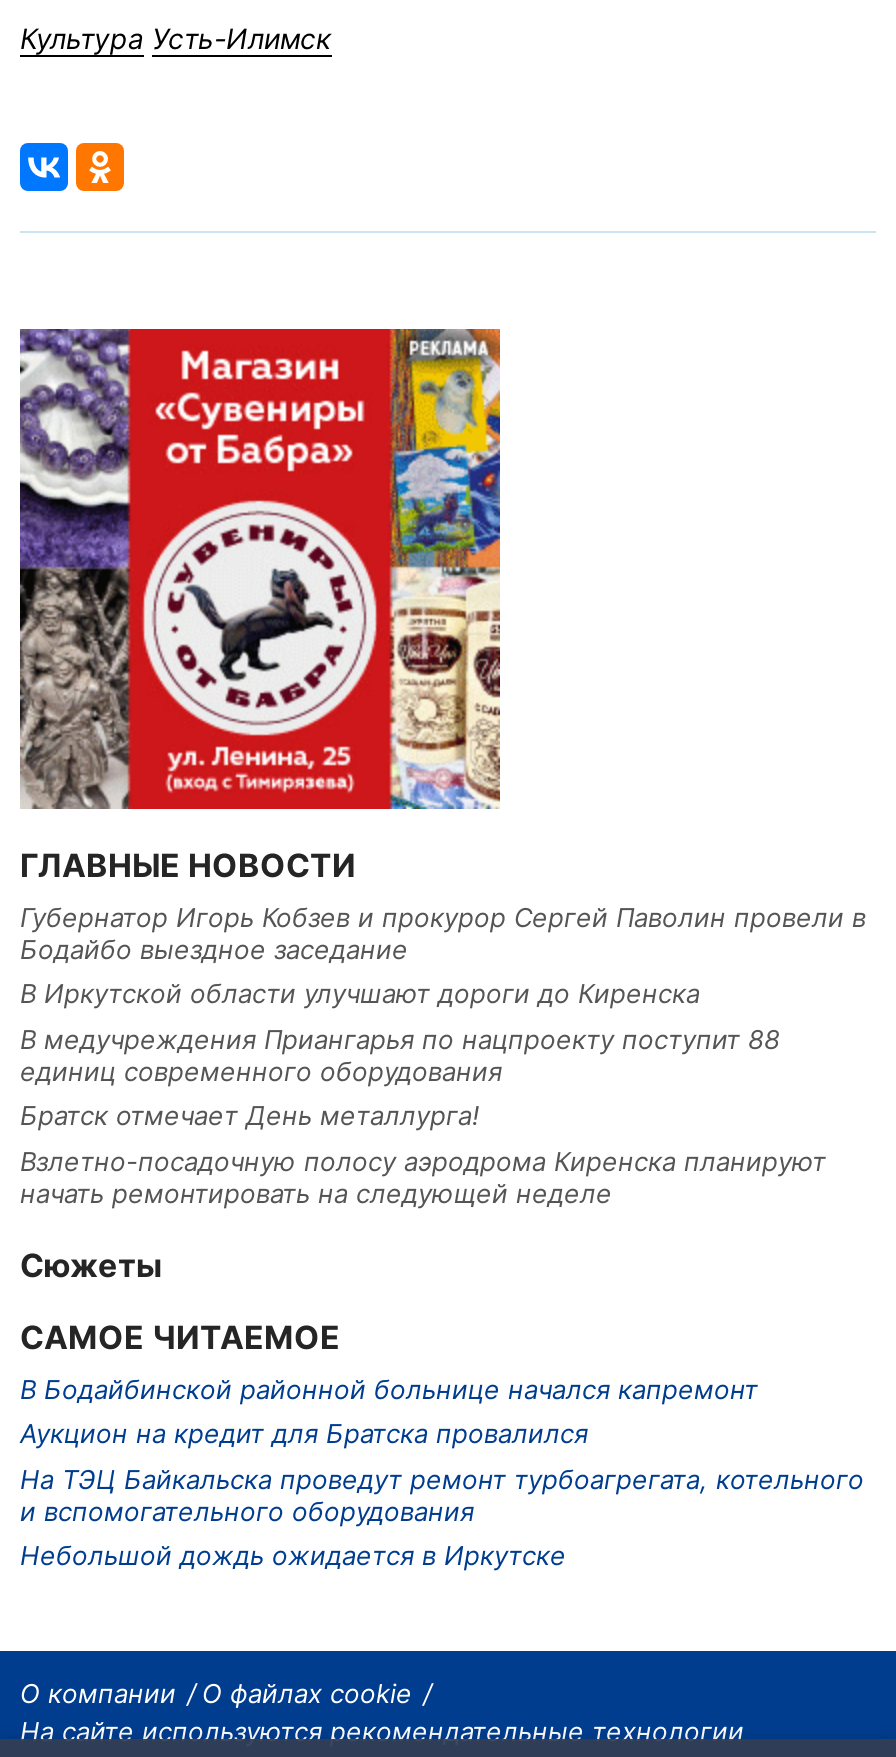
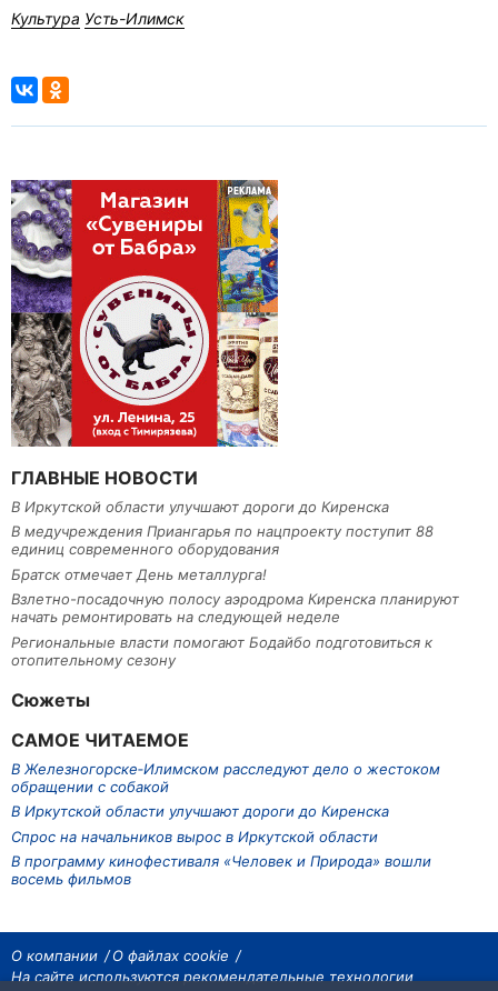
[20,901,866,965] Губернатор Игорь Кобзев и прокурор Сергей Паволин провели в | Бодайбо выездное заседание -> none
moved [20,978,826,1209] -> [11,498,459,626]: В Иркутской области улучшают дороги до Киренска | В медучреждения Приангарья по нацпроекту поступит 88 | единиц современного оборудования | Братск отмечает День металлурга! | Взлетно-посадочную полосу аэродрома Киренска планируют | начать ремонтировать на следующей неделе
none -> [11,633,432,669] Региональные власти помогают Бодайбо подготовиться к | отопительному сезону
[20,1372,864,1571] В Бодайбинской районной больнице начался капремонт | Аукцион на кредит для Братска провалился | На ТЭЦ Байкальска проведут ремонт турбоагрегата, котельного | и вспомогательного оборудования | Небольшой дождь ожидается в Иркутске -> [11,760,440,888] В Железногорске‑Илимском расследуют дело о жестоком | обращении с собакой | В Иркутской области улучшают дороги до Киренска | Спрос на начальников вырос в Иркутской области | В программу кинофестиваля «Человек и Природа» вошли | восемь фильмов

